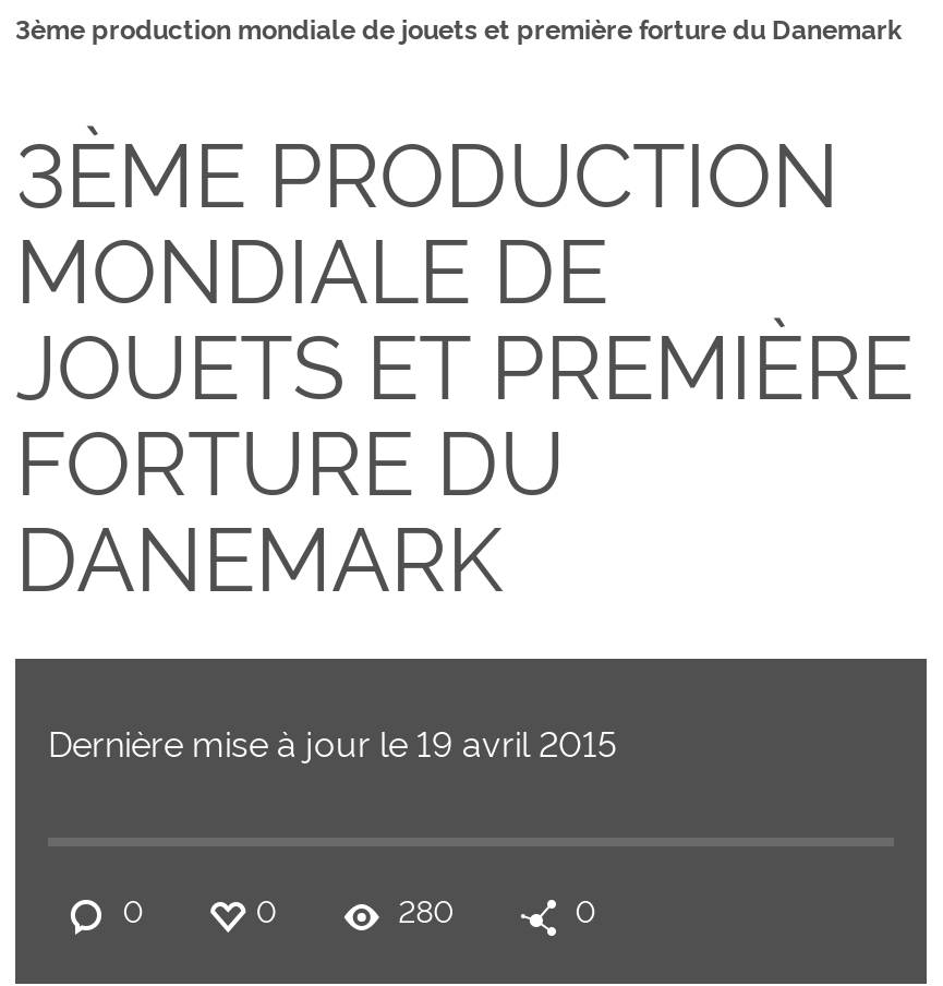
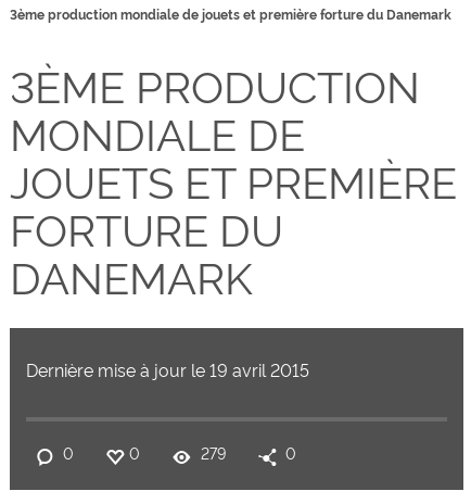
[398,887,455,929] 280 -> [200,442,225,463] 279

